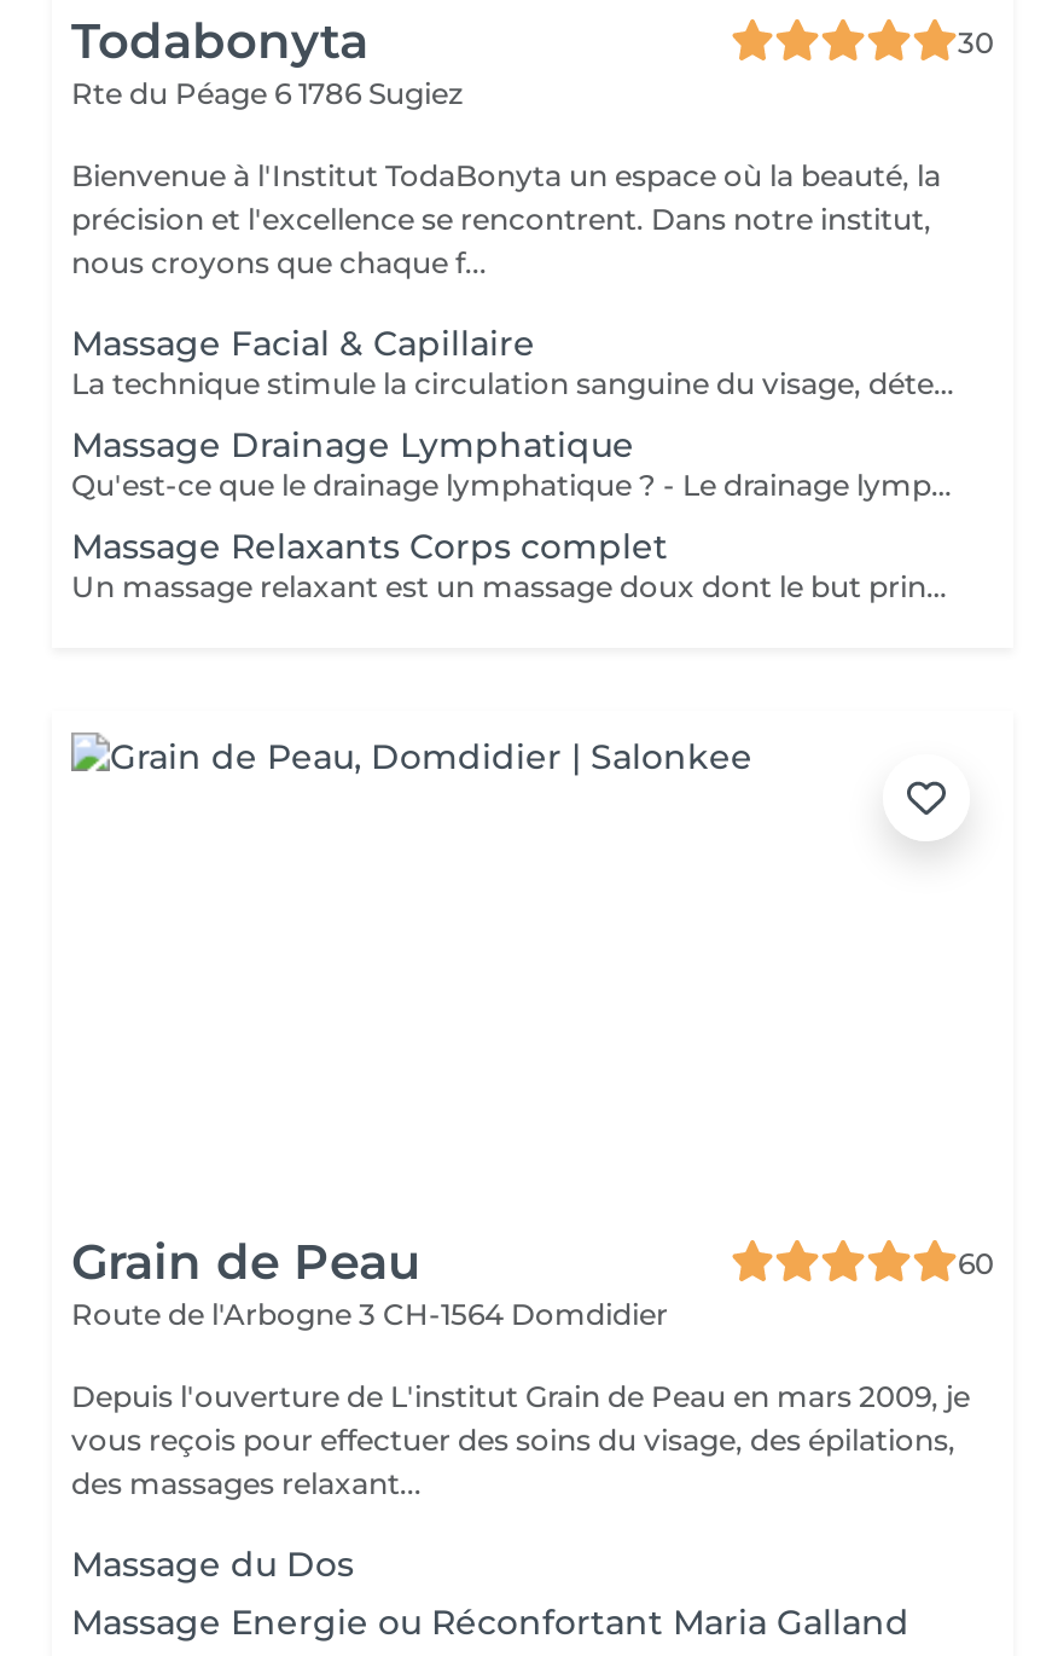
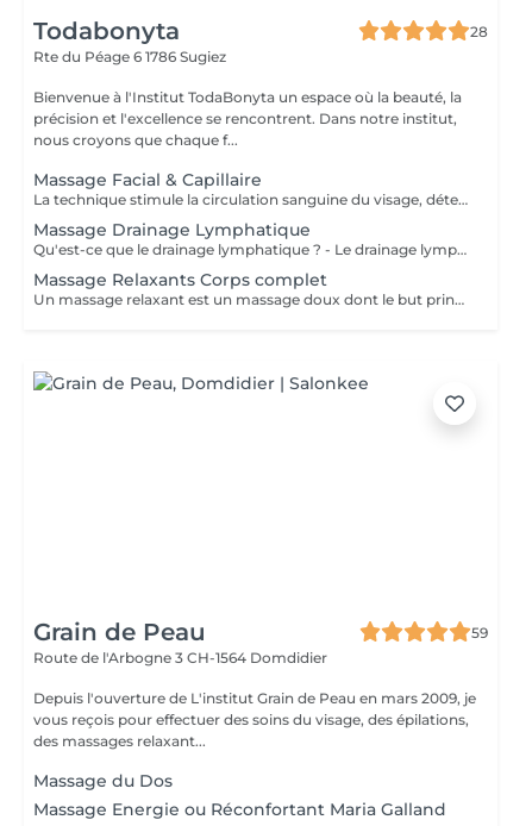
[958,24,994,60] 30 -> [470,23,488,40] 28
[958,1245,994,1281] 60 -> [471,624,488,642] 59

